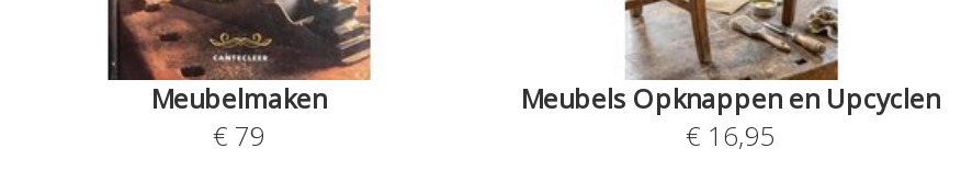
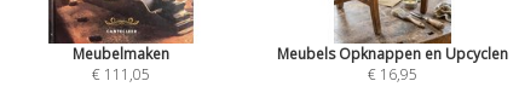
[213,117,265,154] € 79 -> [92,65,150,85] € 111,05

